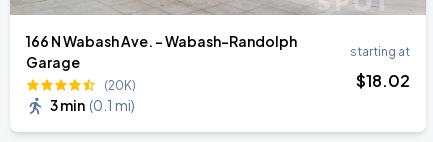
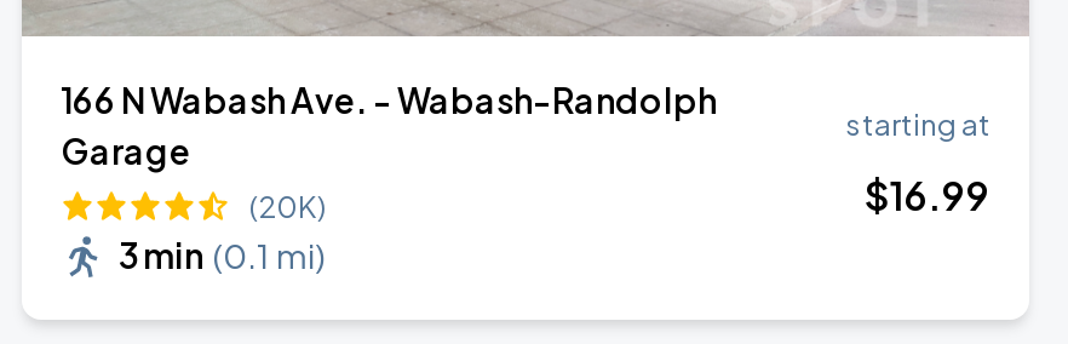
[356,70,410,91] $18.02 -> [865,170,991,220] $16.99

